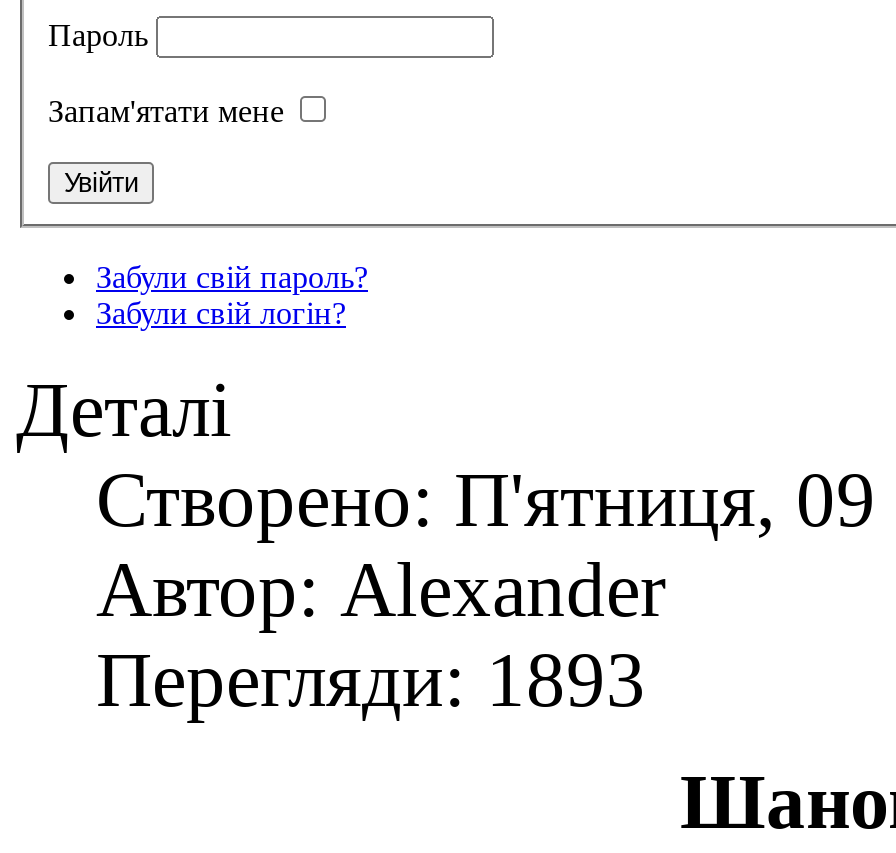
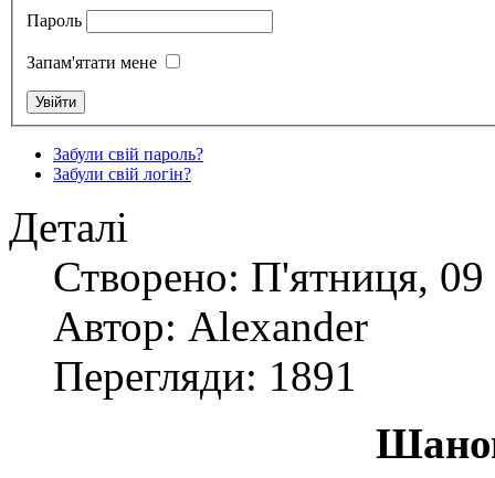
[96,636,646,722] Перегляди: 1893 -> [53,352,357,399] Перегляди: 1891

